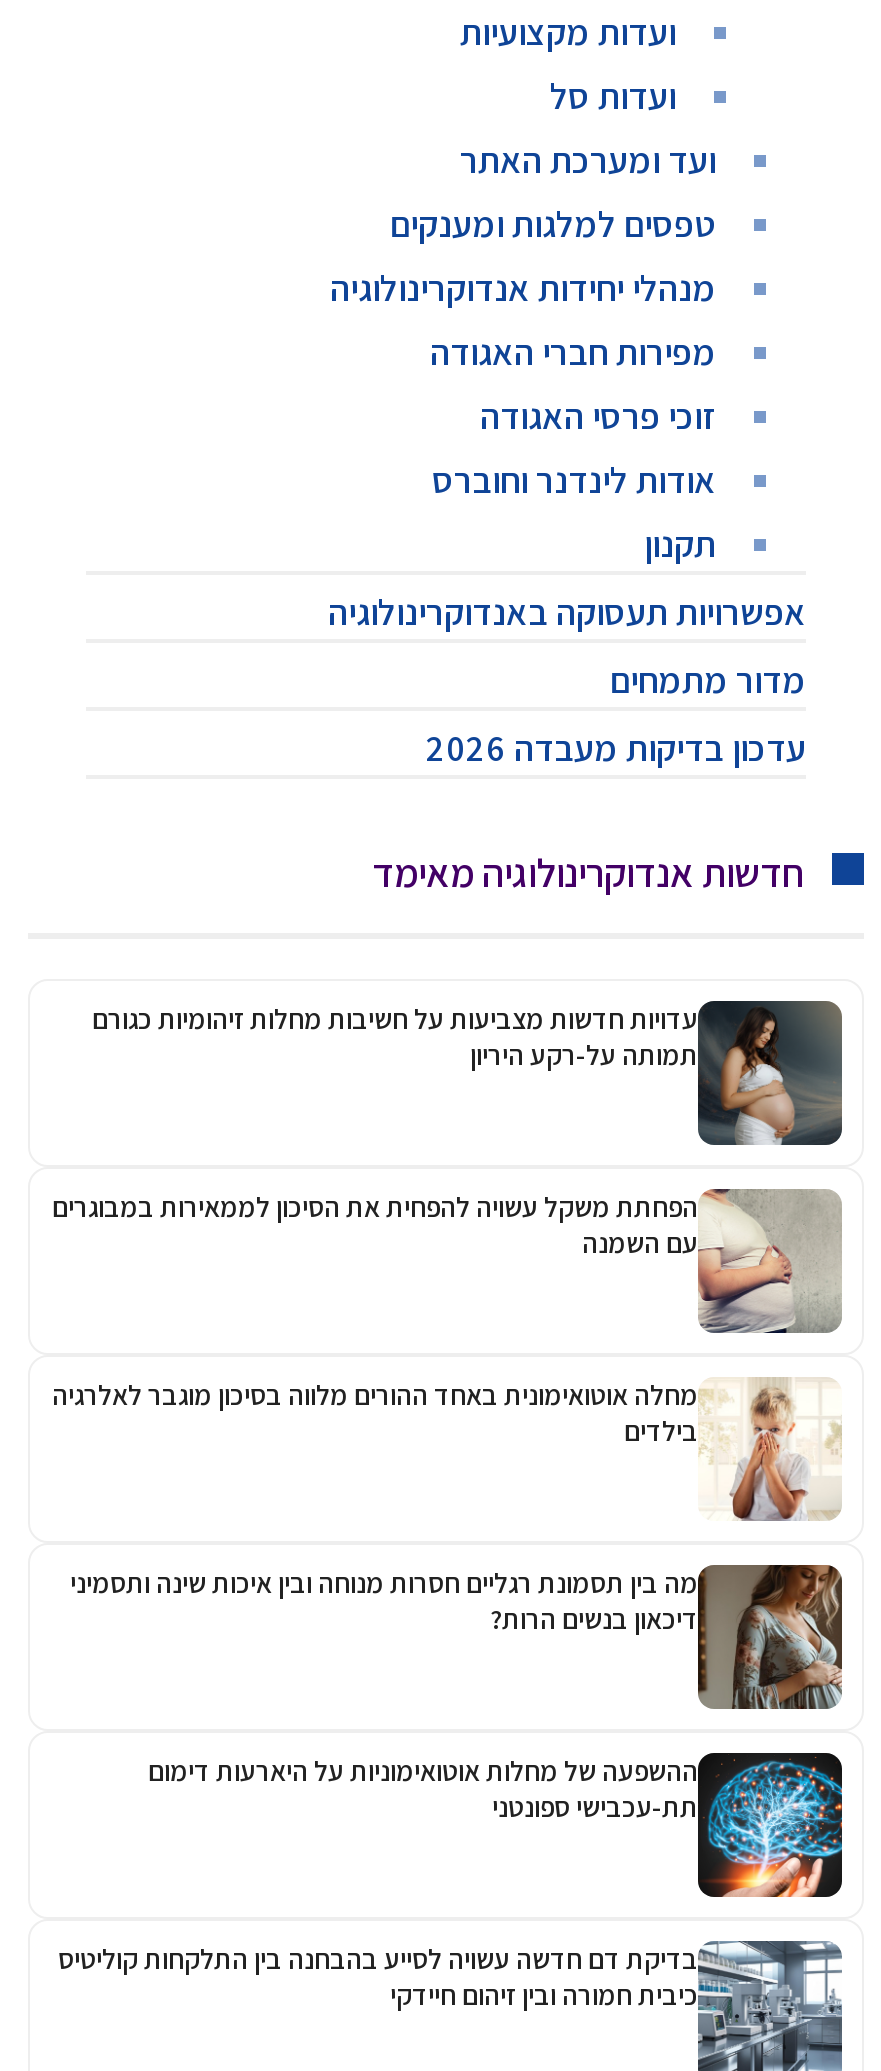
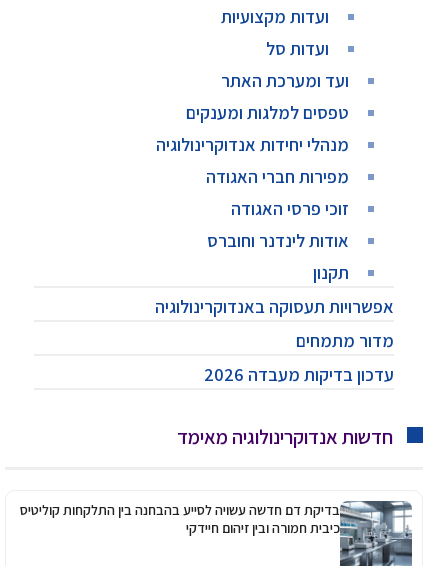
[92,999,844,1171] [image] | עדויות חדשות מצביעות על חשיבות מחלות זיהומיות כגורם | תמותה על-רקע היריון -> none
[52,1187,842,1335] [image] | הפחתת משקל עשויה להפחית את הסיכון לממאירות במבוגרים | עם השמנה -> none
[52,1377,842,1523] [image] | מחלה אוטואימונית באחד ההורים מלווה בסיכון מוגבר לאלרגיה | בילדים -> none
[70,1563,844,1711] [image] | מה בין תסמונת רגליים חסרות מנוחה ובין איכות שינה ותסמיני | דיכאון בנשים הרות? -> none
[148,1751,844,1899] [image] | ההשפעה של מחלות אוטואימוניות על היארעות דימום | תת-עכבישי ספונטני -> none

